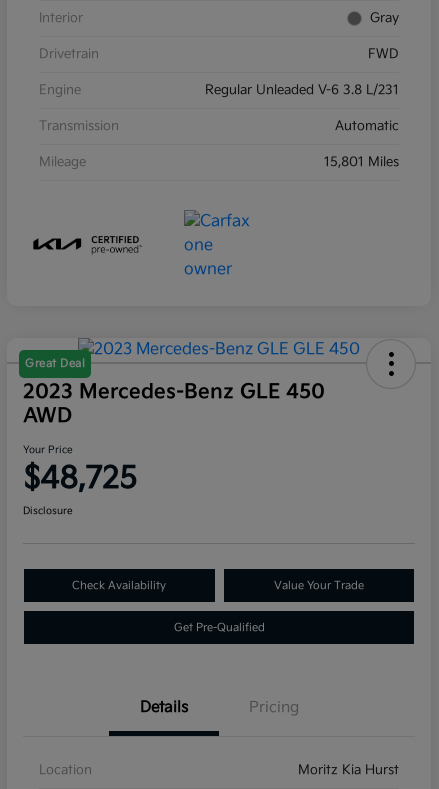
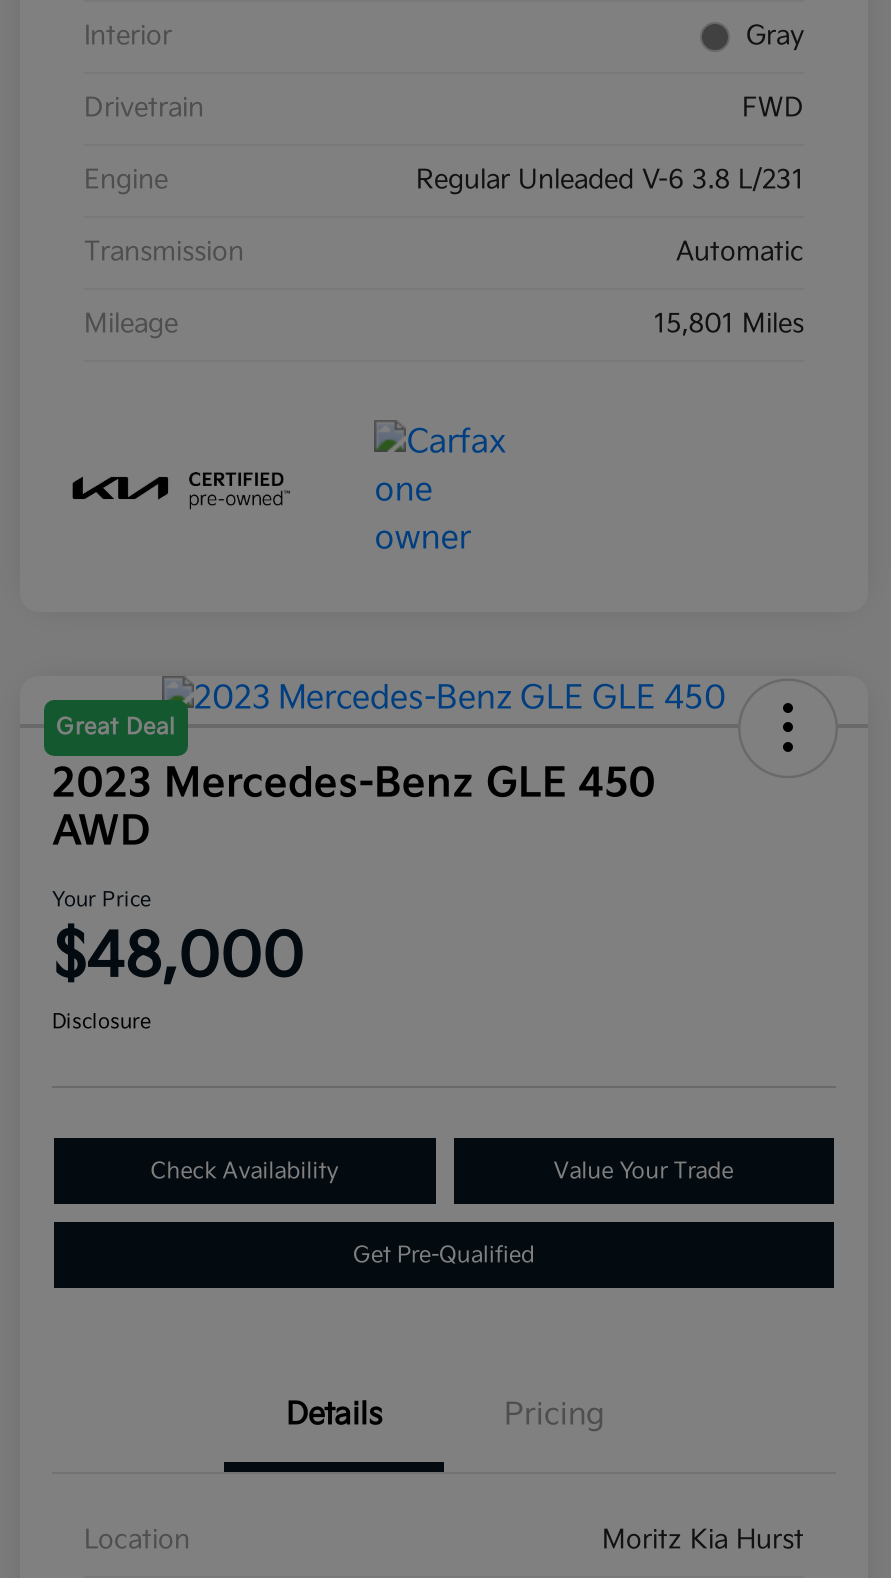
[23,461,137,497] $48,725 -> [52,922,304,994] $48,000

